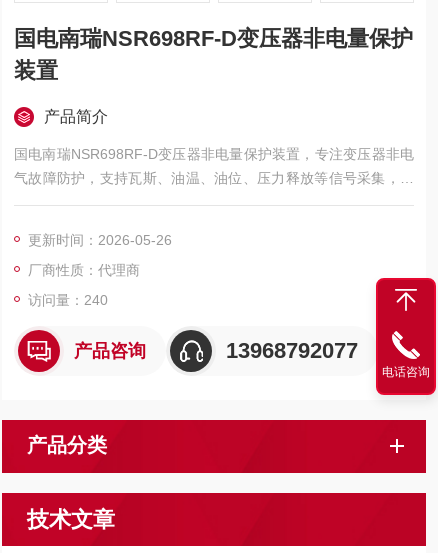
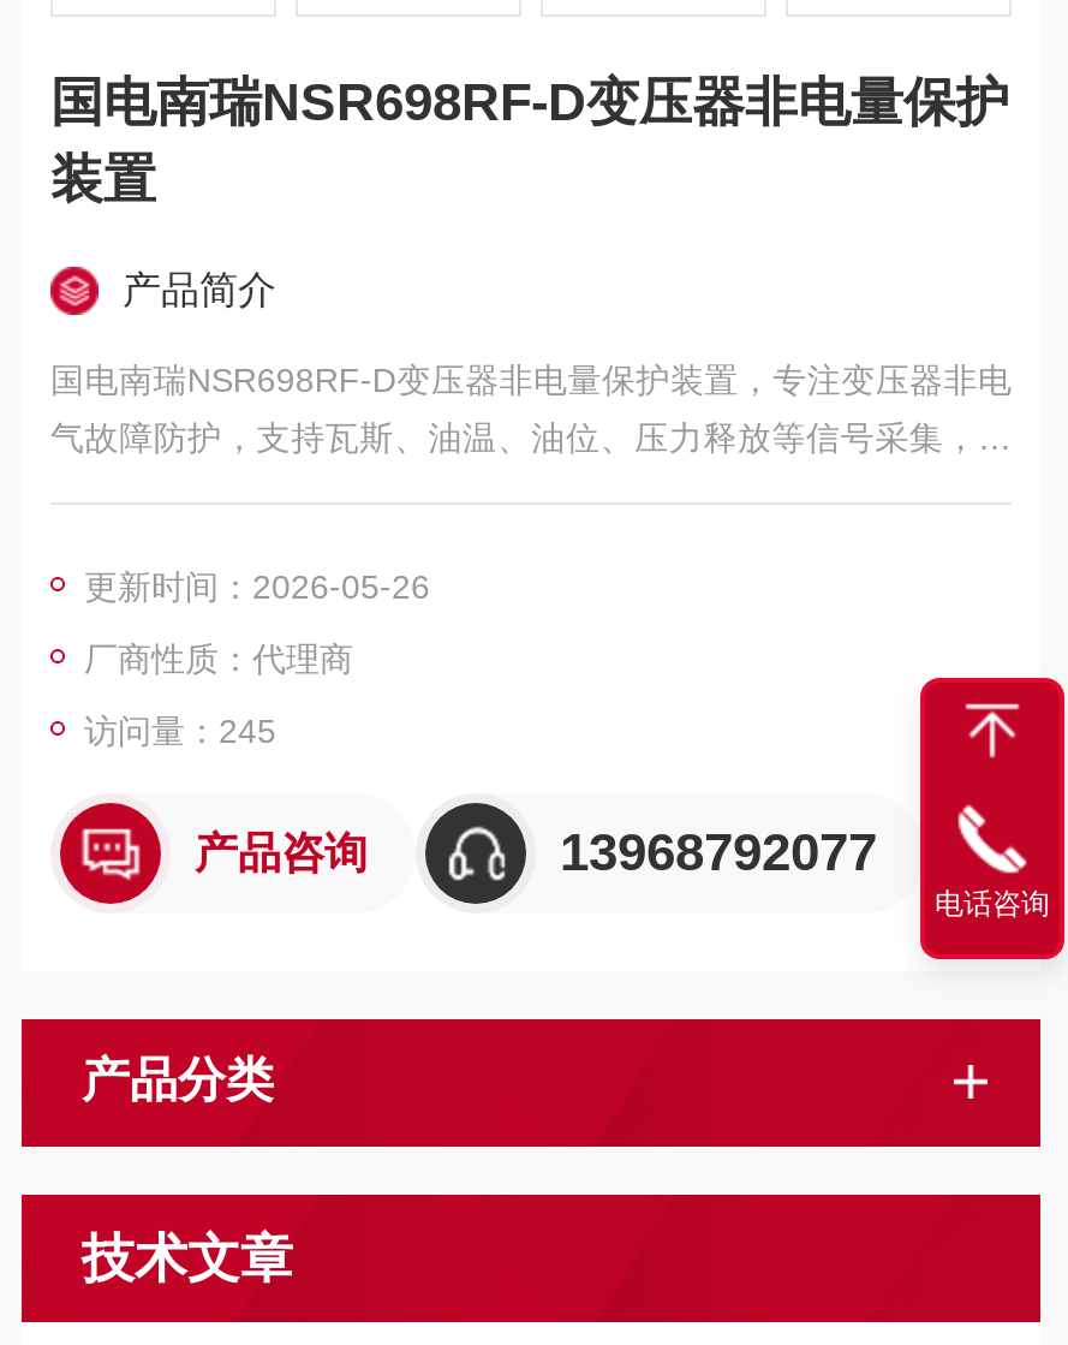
[28,292,108,308] 访问量：240 -> [84,712,276,750] 访问量：245

